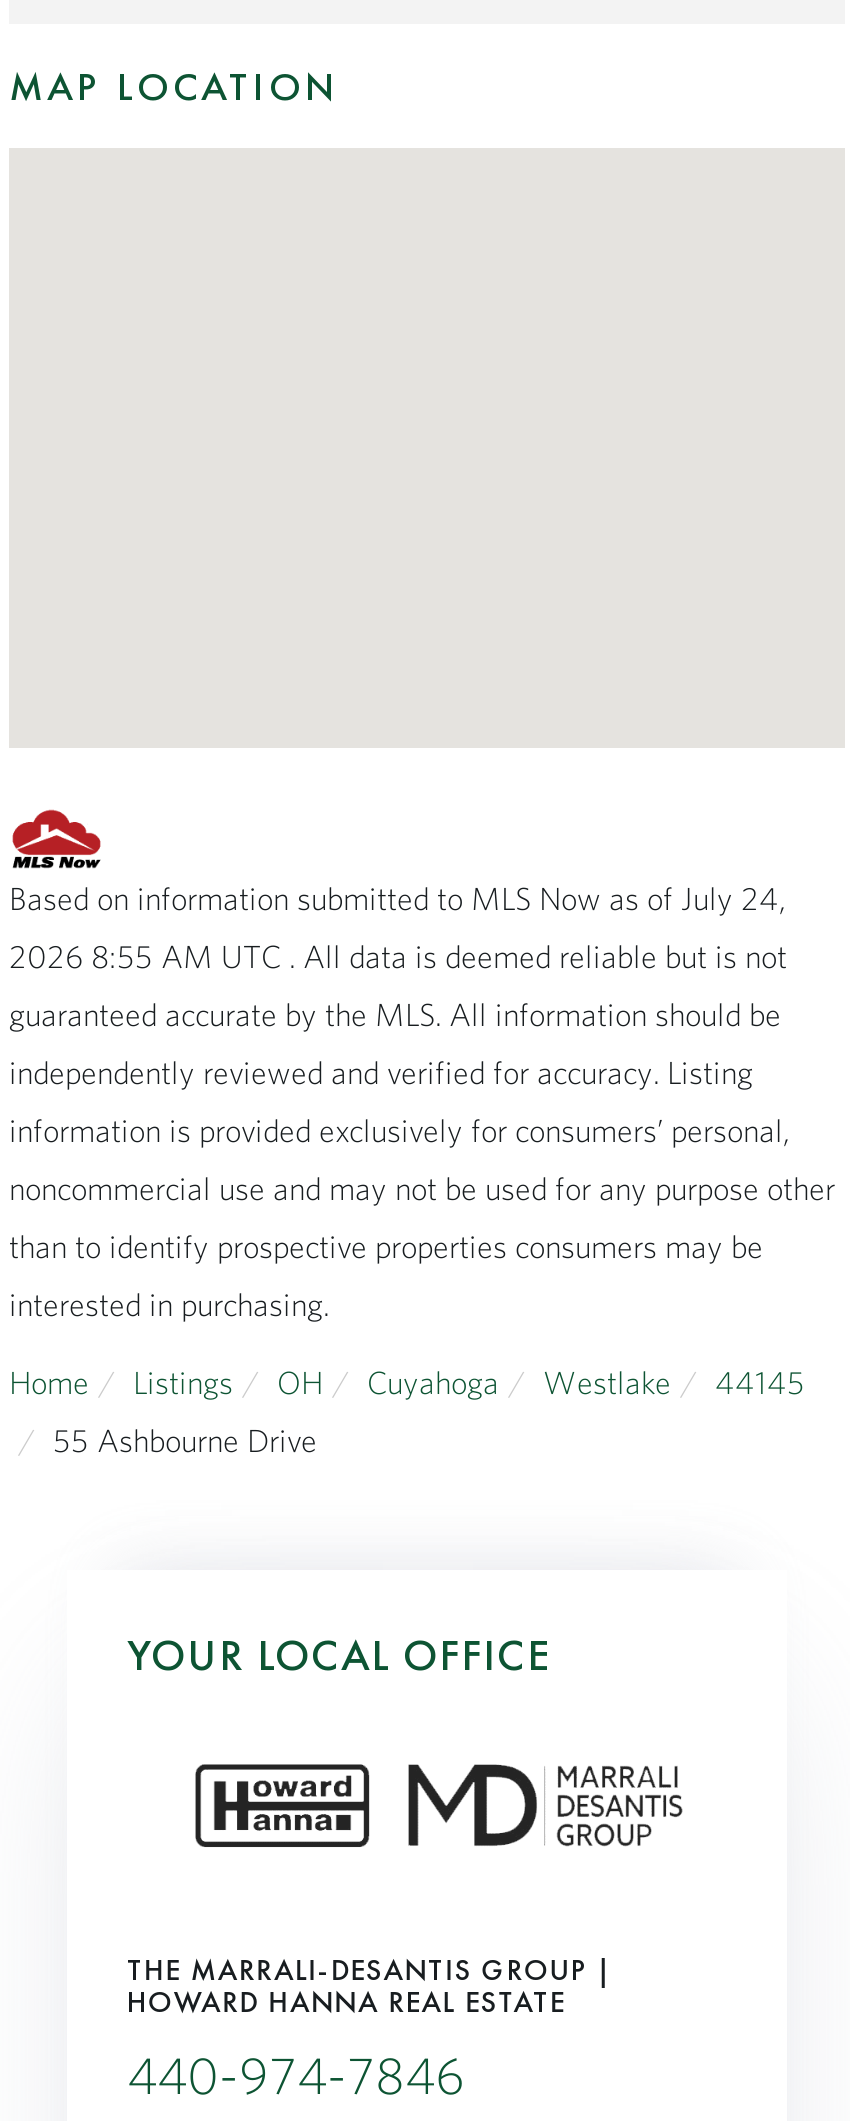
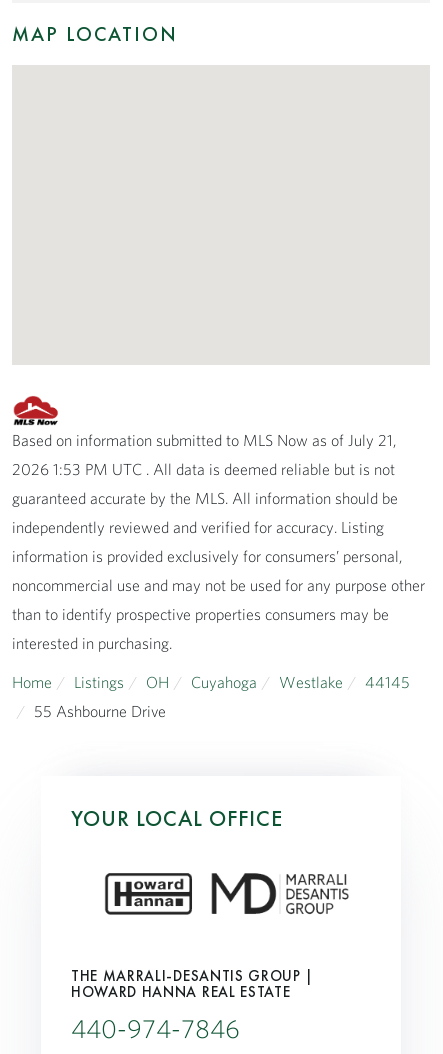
[9,877,785,917] Based on information submitted to MLS Now as of July 24, -> [12,430,396,450] Based on information submitted to MLS Now as of July 21,
[9,935,787,975] 2026 8:55 AM UTC . All data is deemed reliable but is not -> [12,459,395,479] 2026 1:53 PM UTC . All data is deemed reliable but is not

